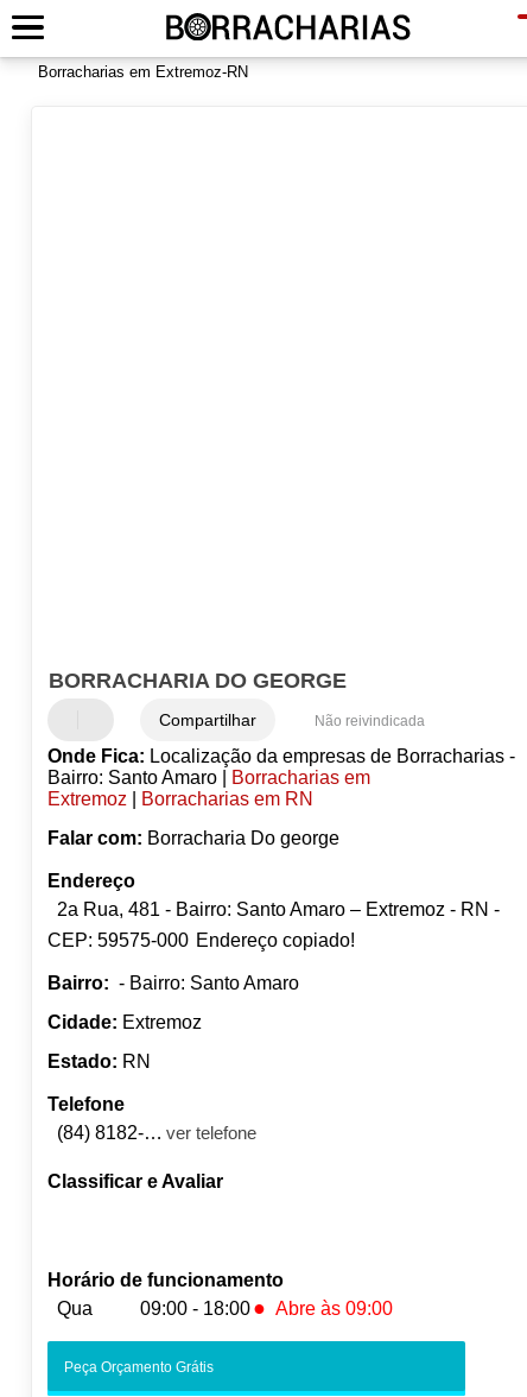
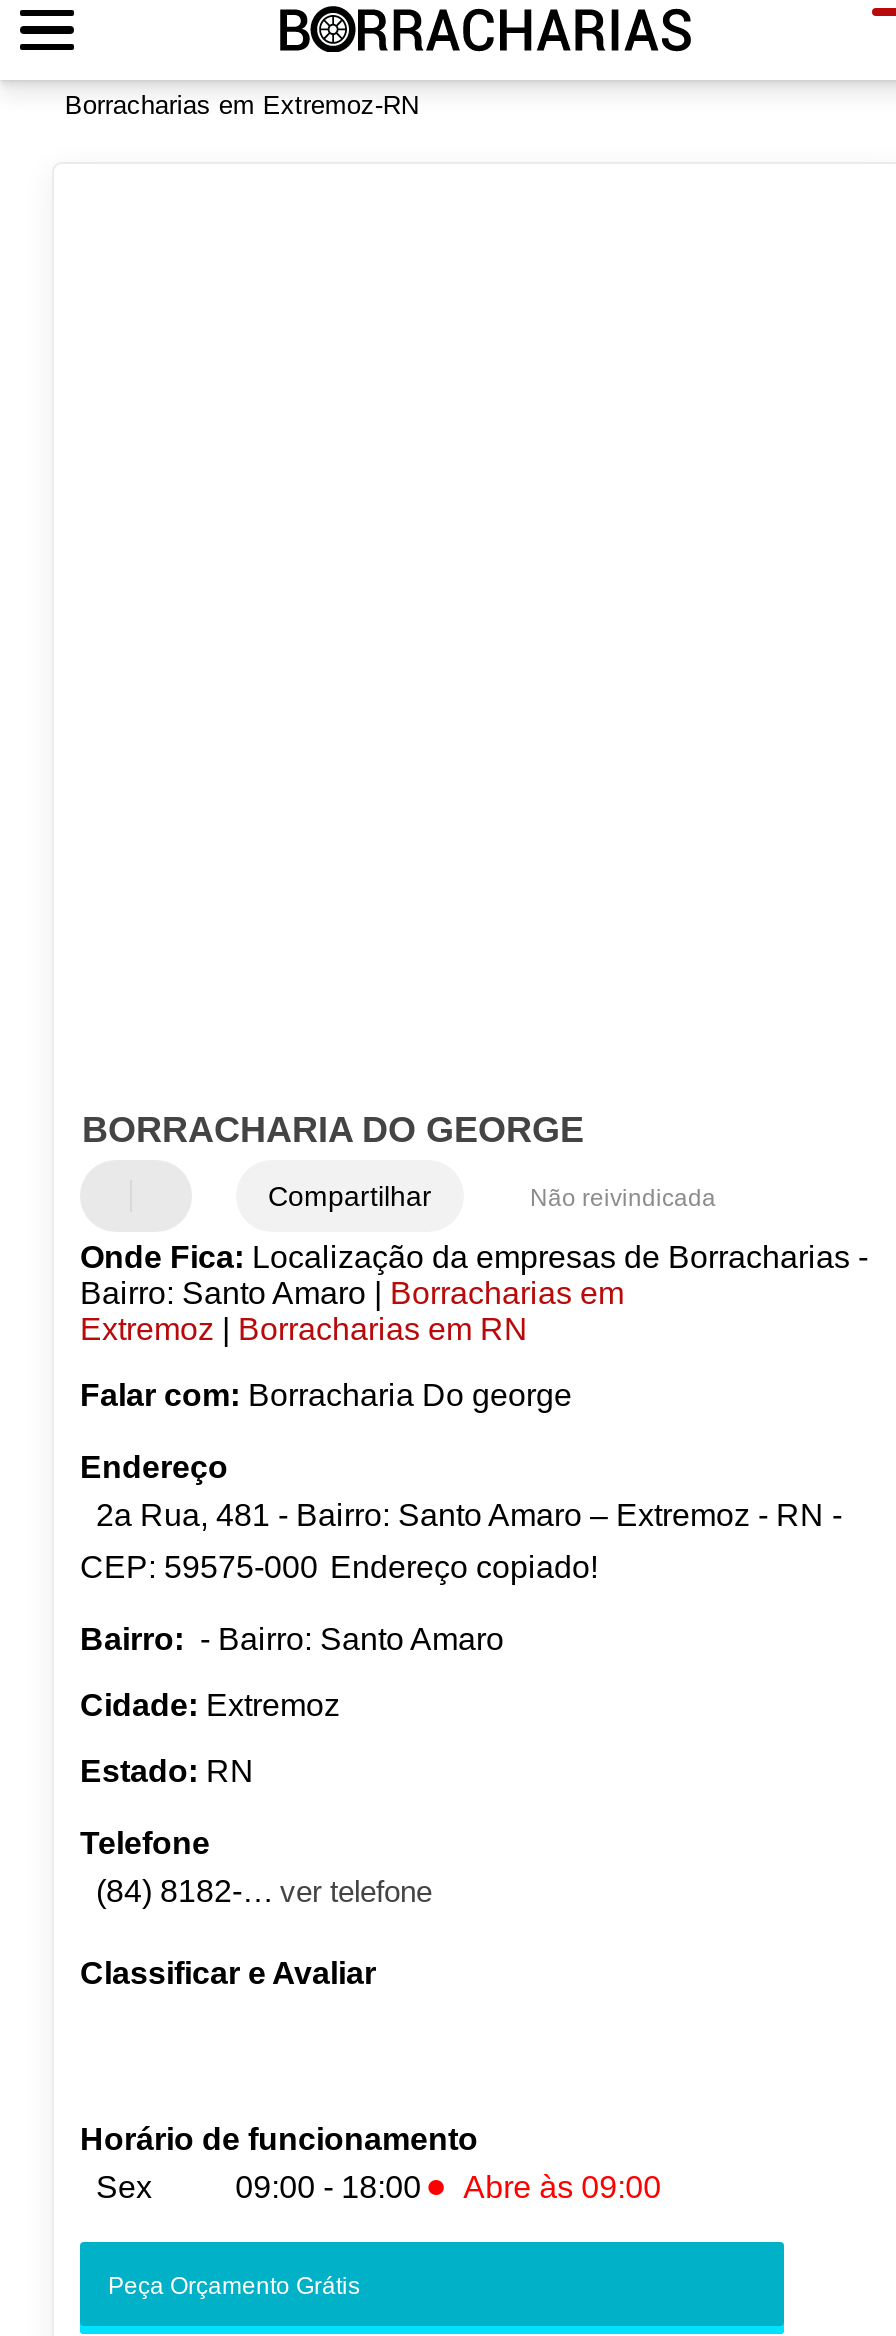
[47,1299,93,1319] Qua -> [80,2171,152,2205] Sex

